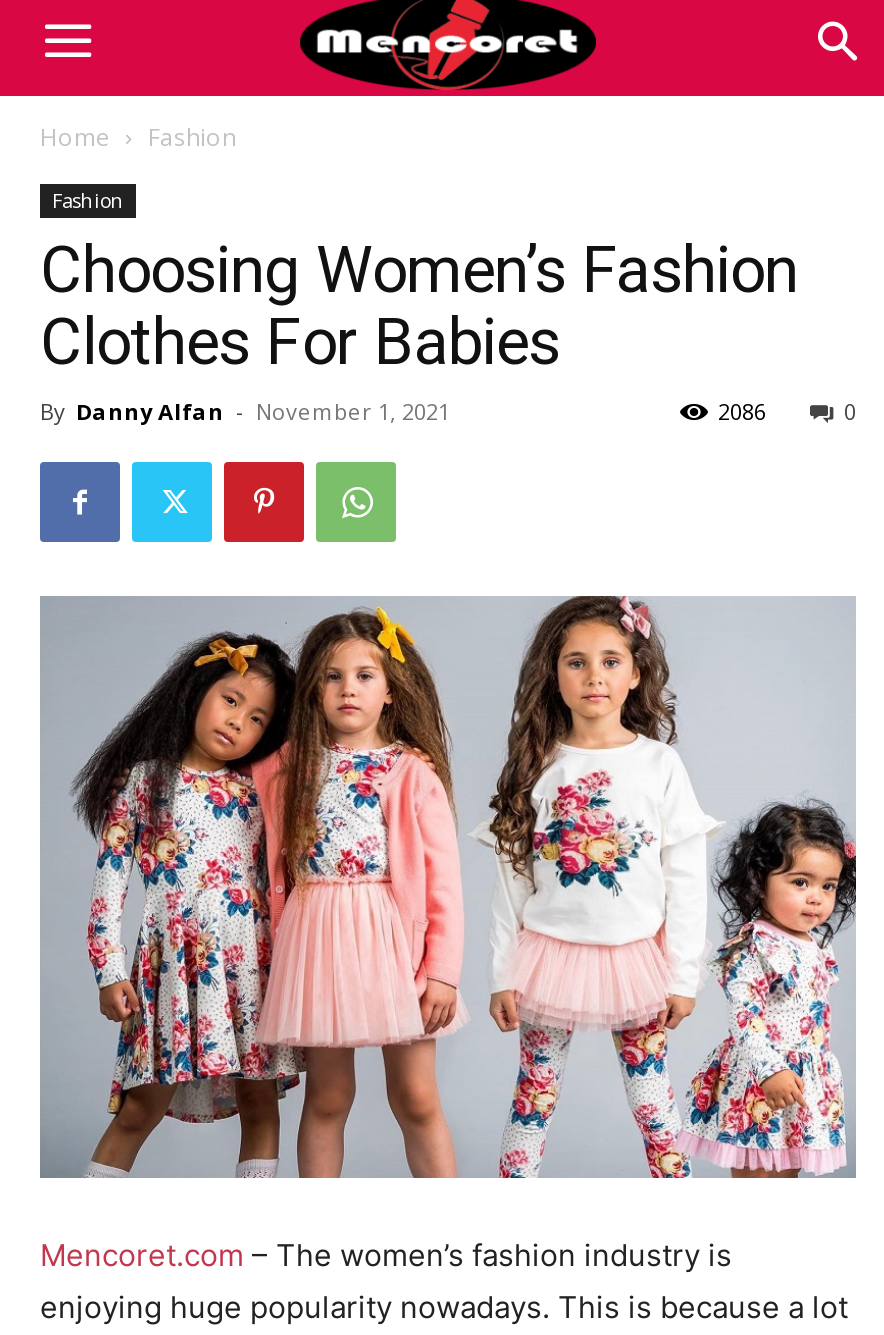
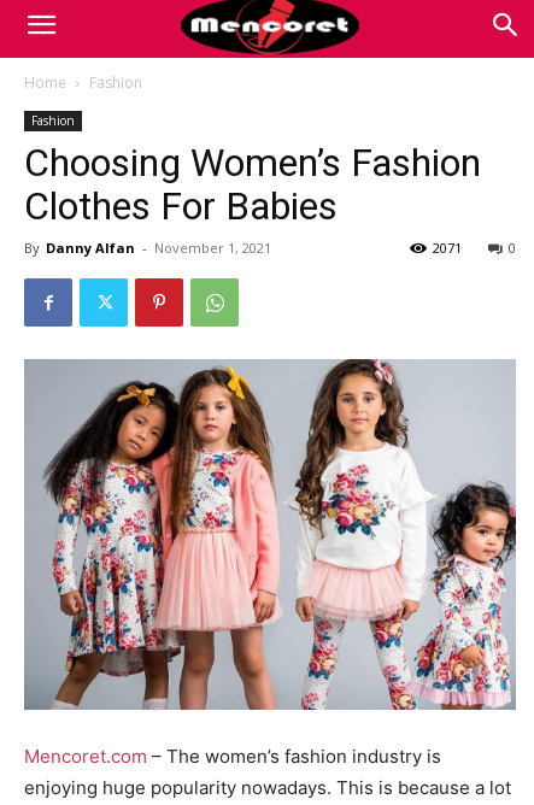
[718,396,766,426] 2086 -> [433,239,462,257] 2071

